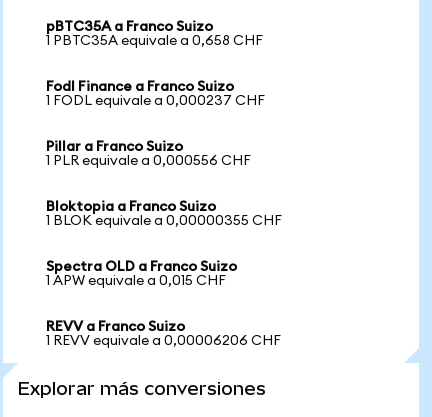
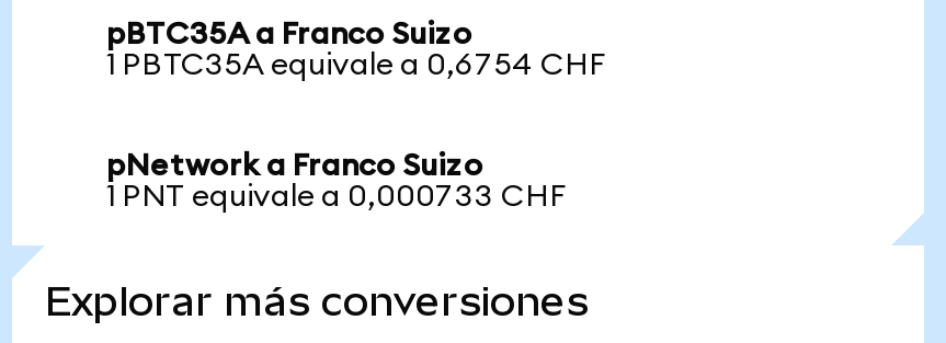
[46,34,282,348] 1 PBTC35A equivale a 0,658 CHF | Fodl Finance a Franco Suizo | 1 FODL equivale a 0,000237 CHF | Pillar a Franco Suizo | 1 PLR equivale a 0,000556 CHF | Bloktopia a Franco Suizo | 1 BLOK equivale a 0,00000355 CHF | Spectra OLD a Franco Suizo | 1 APW equivale a 0,015 CHF | REVV a Franco Suizo | 1 REVV equivale a 0,00006206 CHF -> [106,50,606,213] 1 PBTC35A equivale a 0,6754 CHF | pNetwork a Franco Suizo | 1 PNT equivale a 0,000733 CHF

